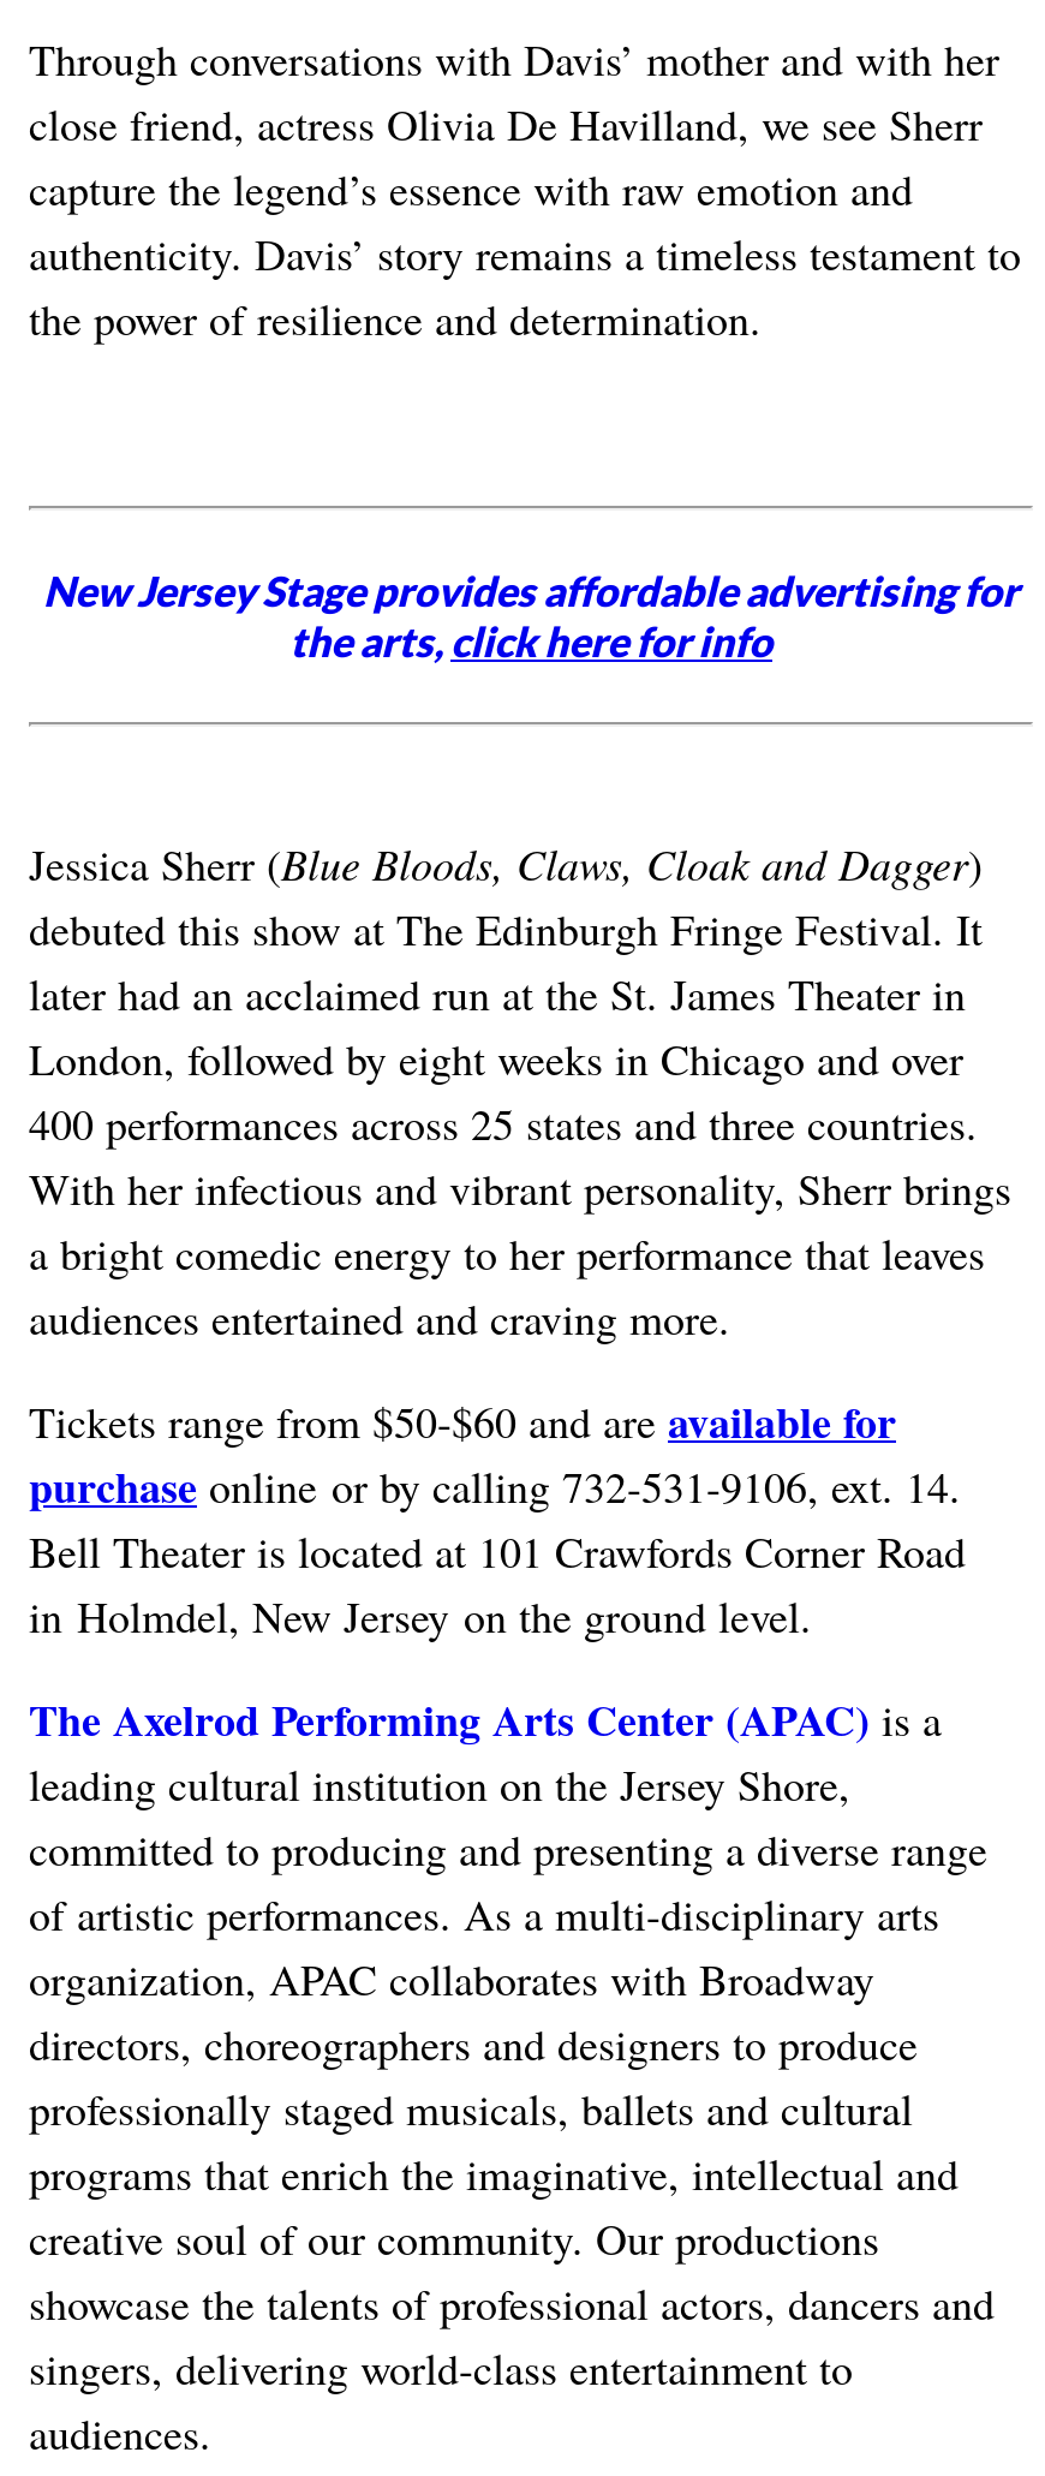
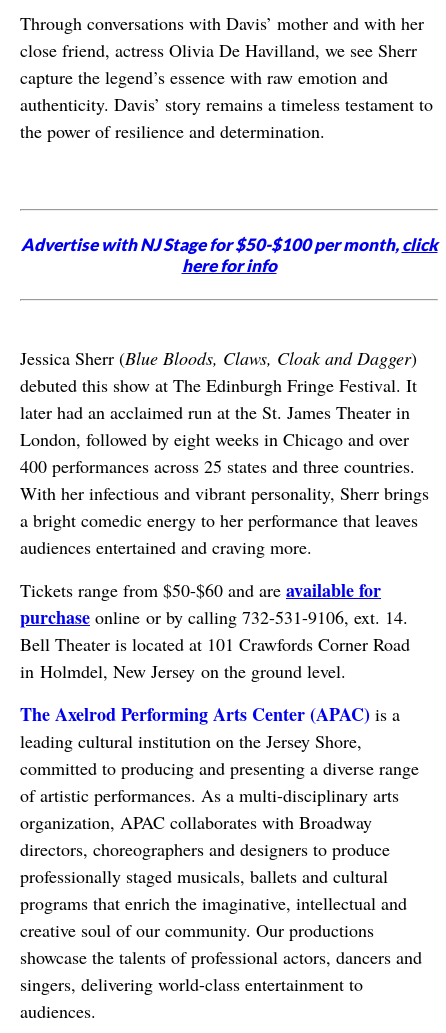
[43,566,1019,667] New Jersey Stage provides affordable advertising for | the arts, click here for info -> [20,234,437,276] Advertise with NJ Stage for $50-$100 per month, click | here for info

